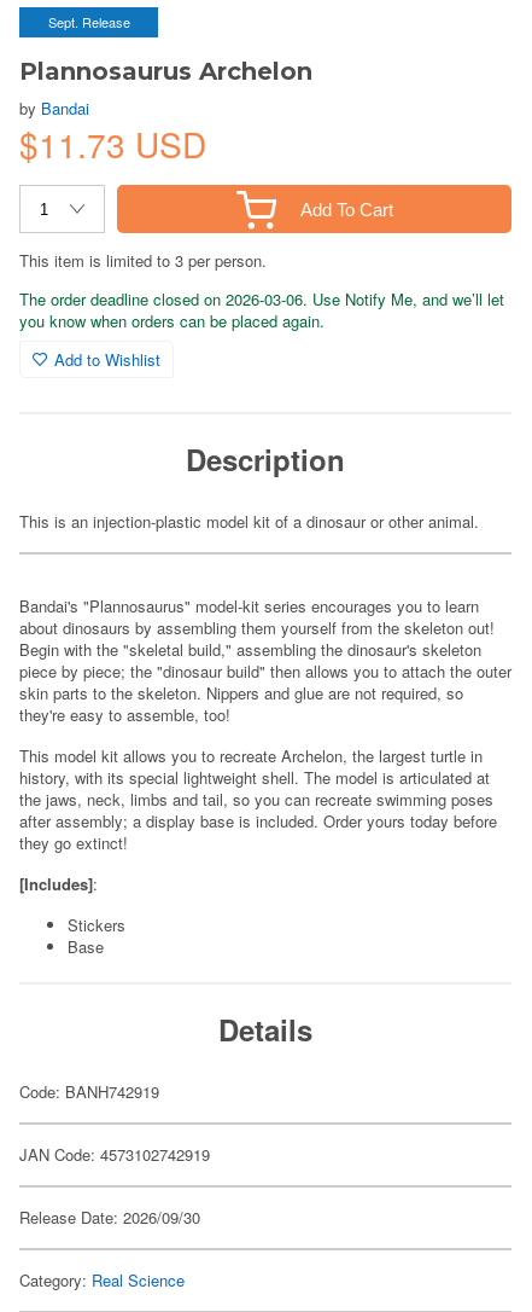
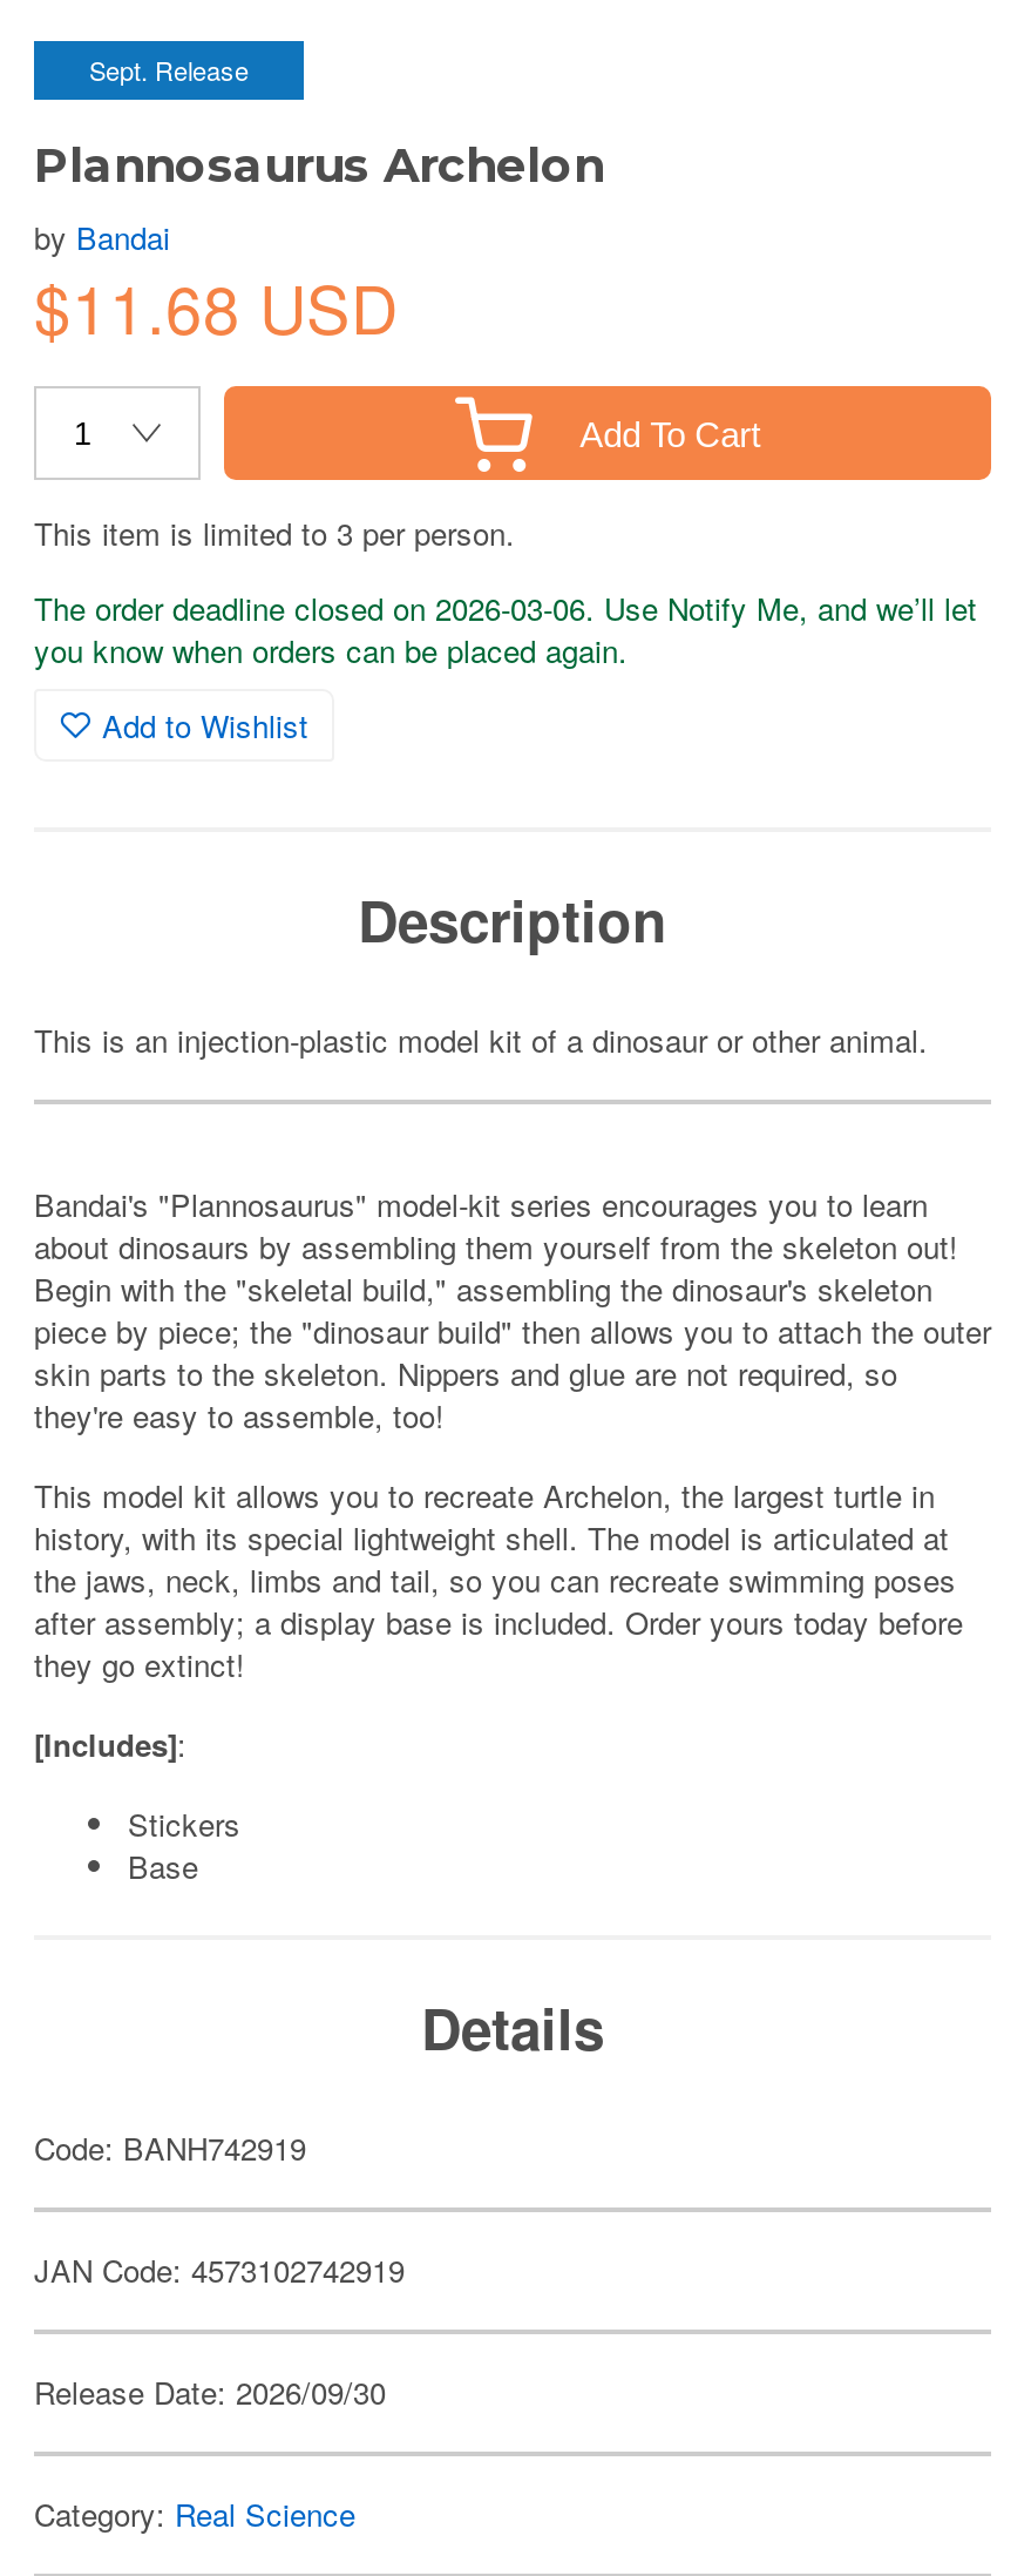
[19,120,206,168] $11.73 USD -> [34,259,398,353] $11.68 USD

